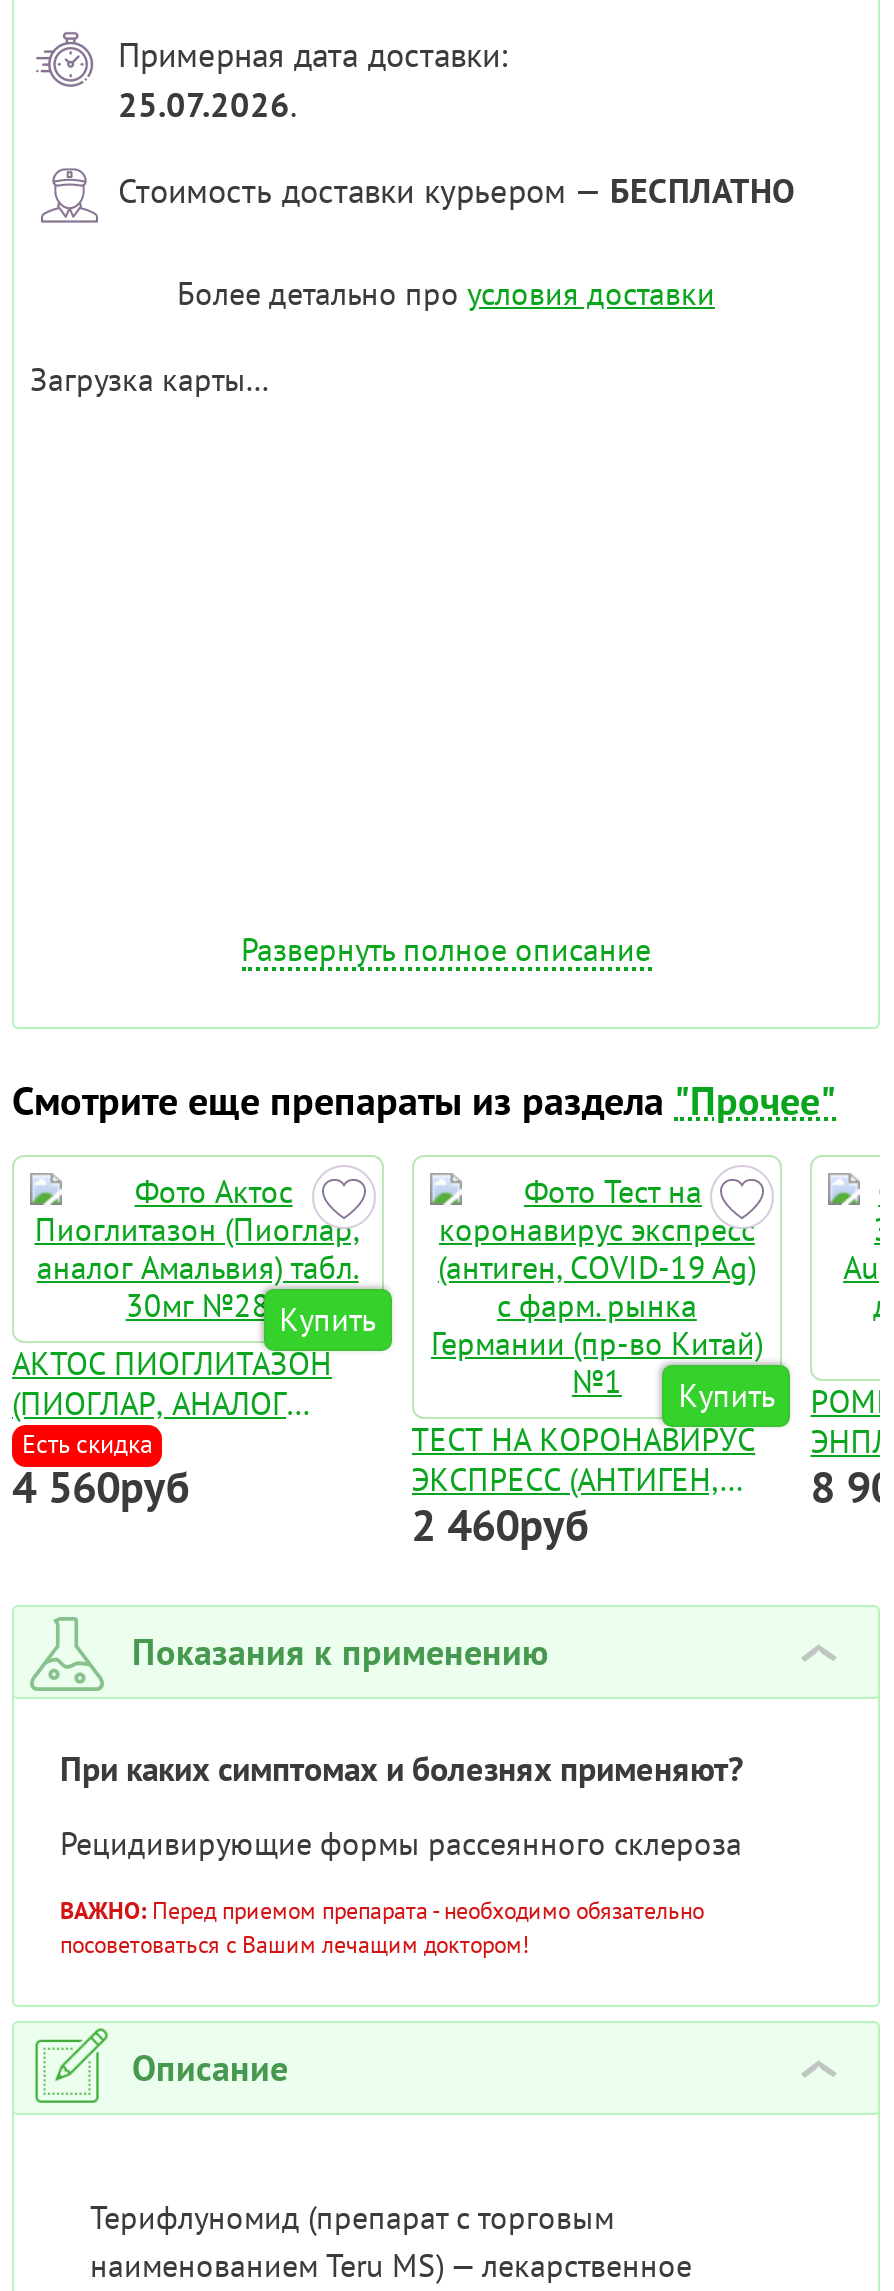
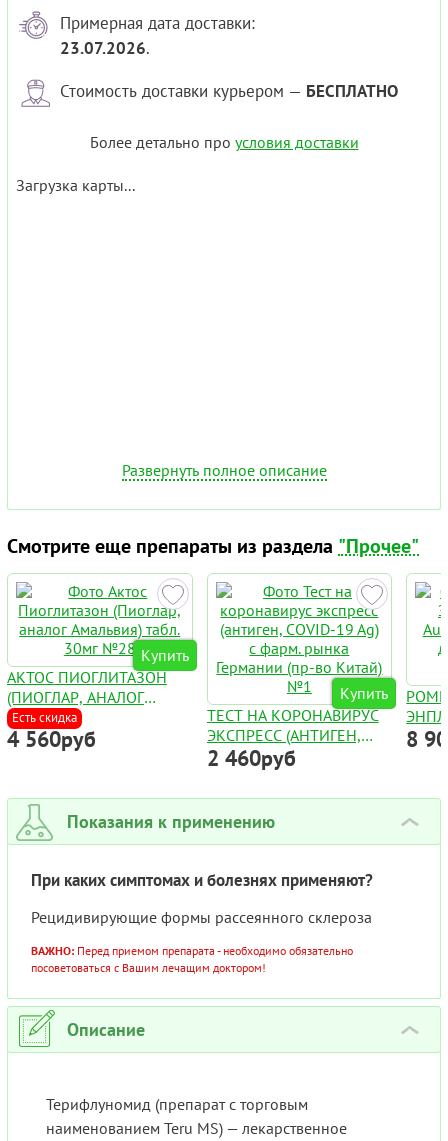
[118,83,298,127] 25.07.2026. -> [60,37,150,59] 23.07.2026.

